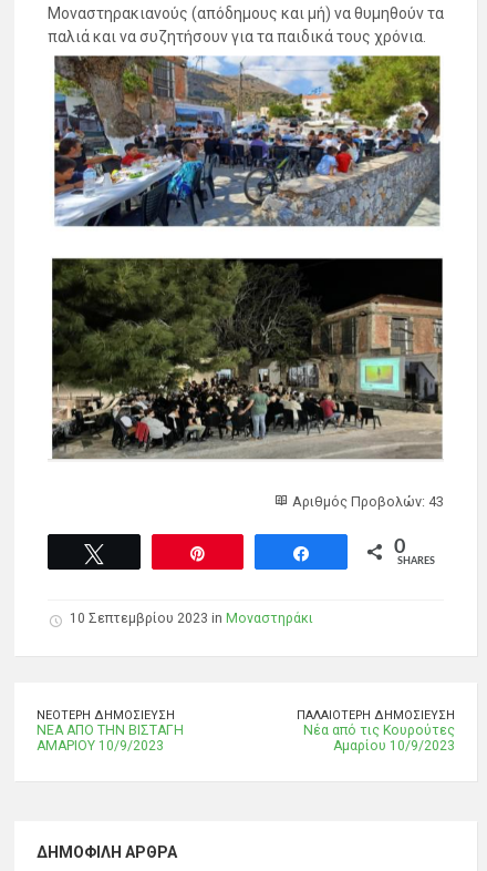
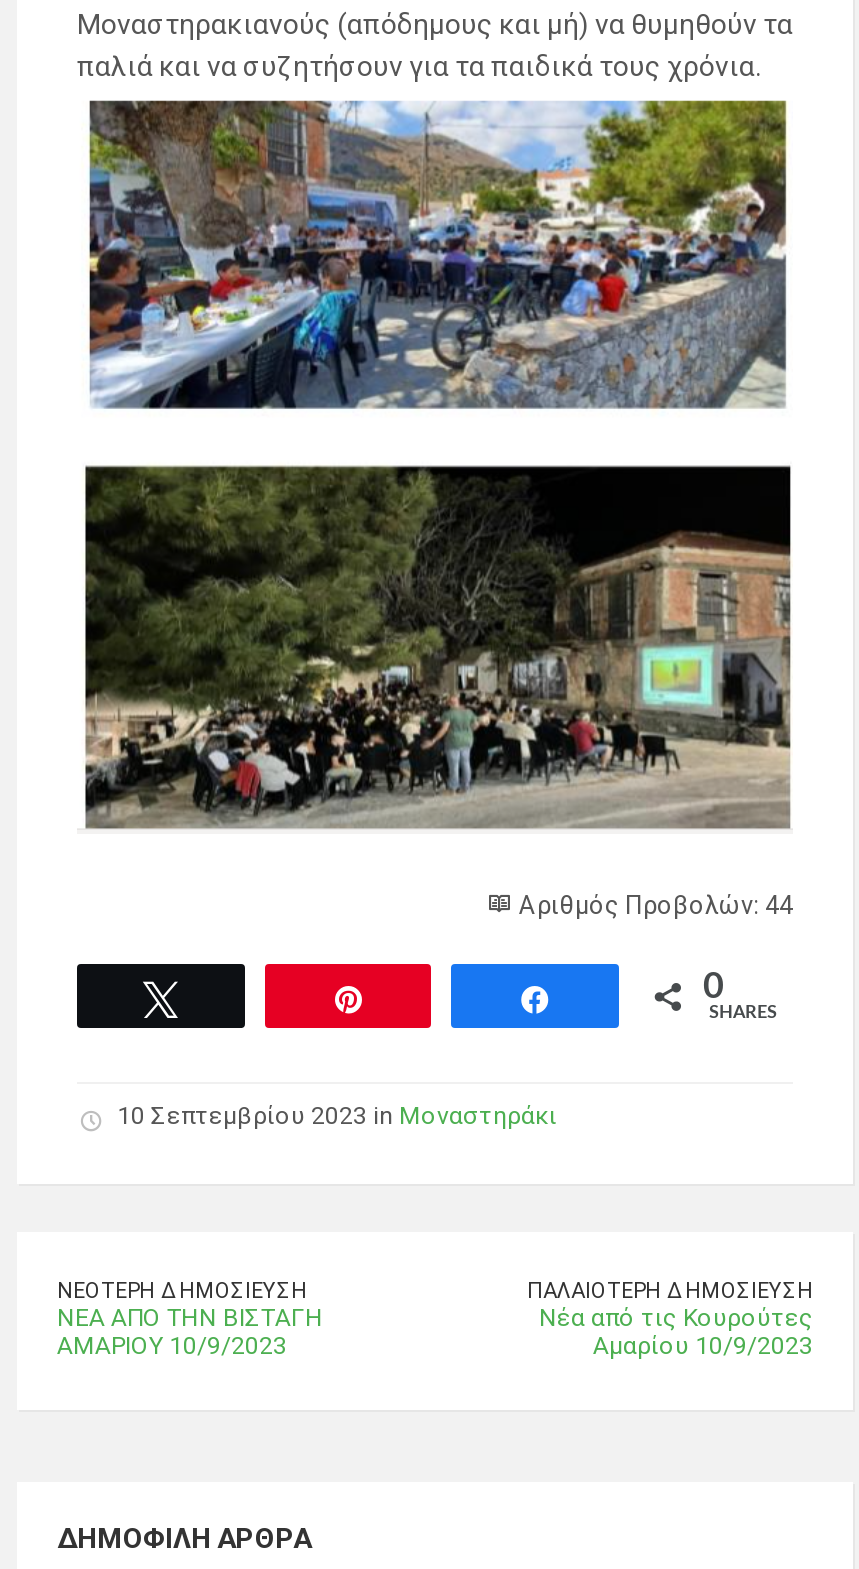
[289,493,444,509] Αριθμός Προβολών: 43 -> [513,889,793,919] Αριθμός Προβολών: 44

